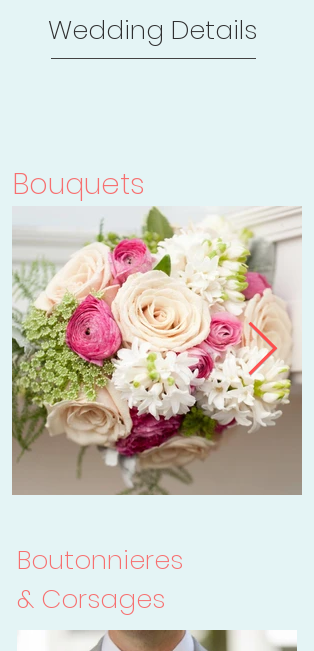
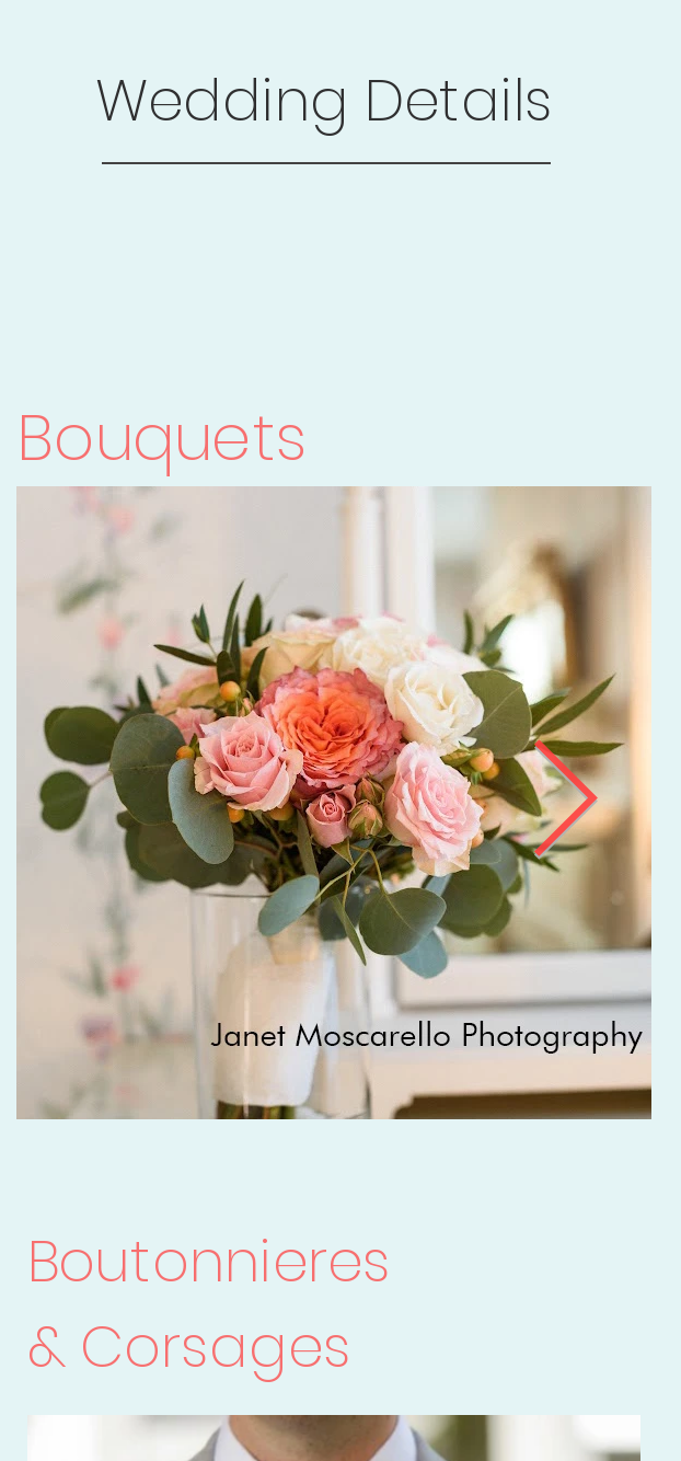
[11,207,303,495] [image] -> [16,486,651,1119] [image]

